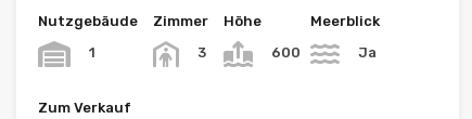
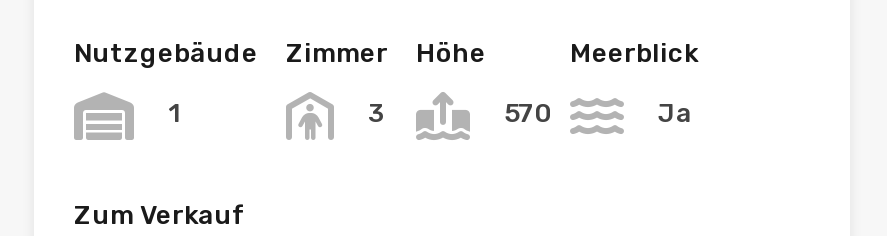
[271,45,301,61] 600 -> [504,99,552,129] 570

